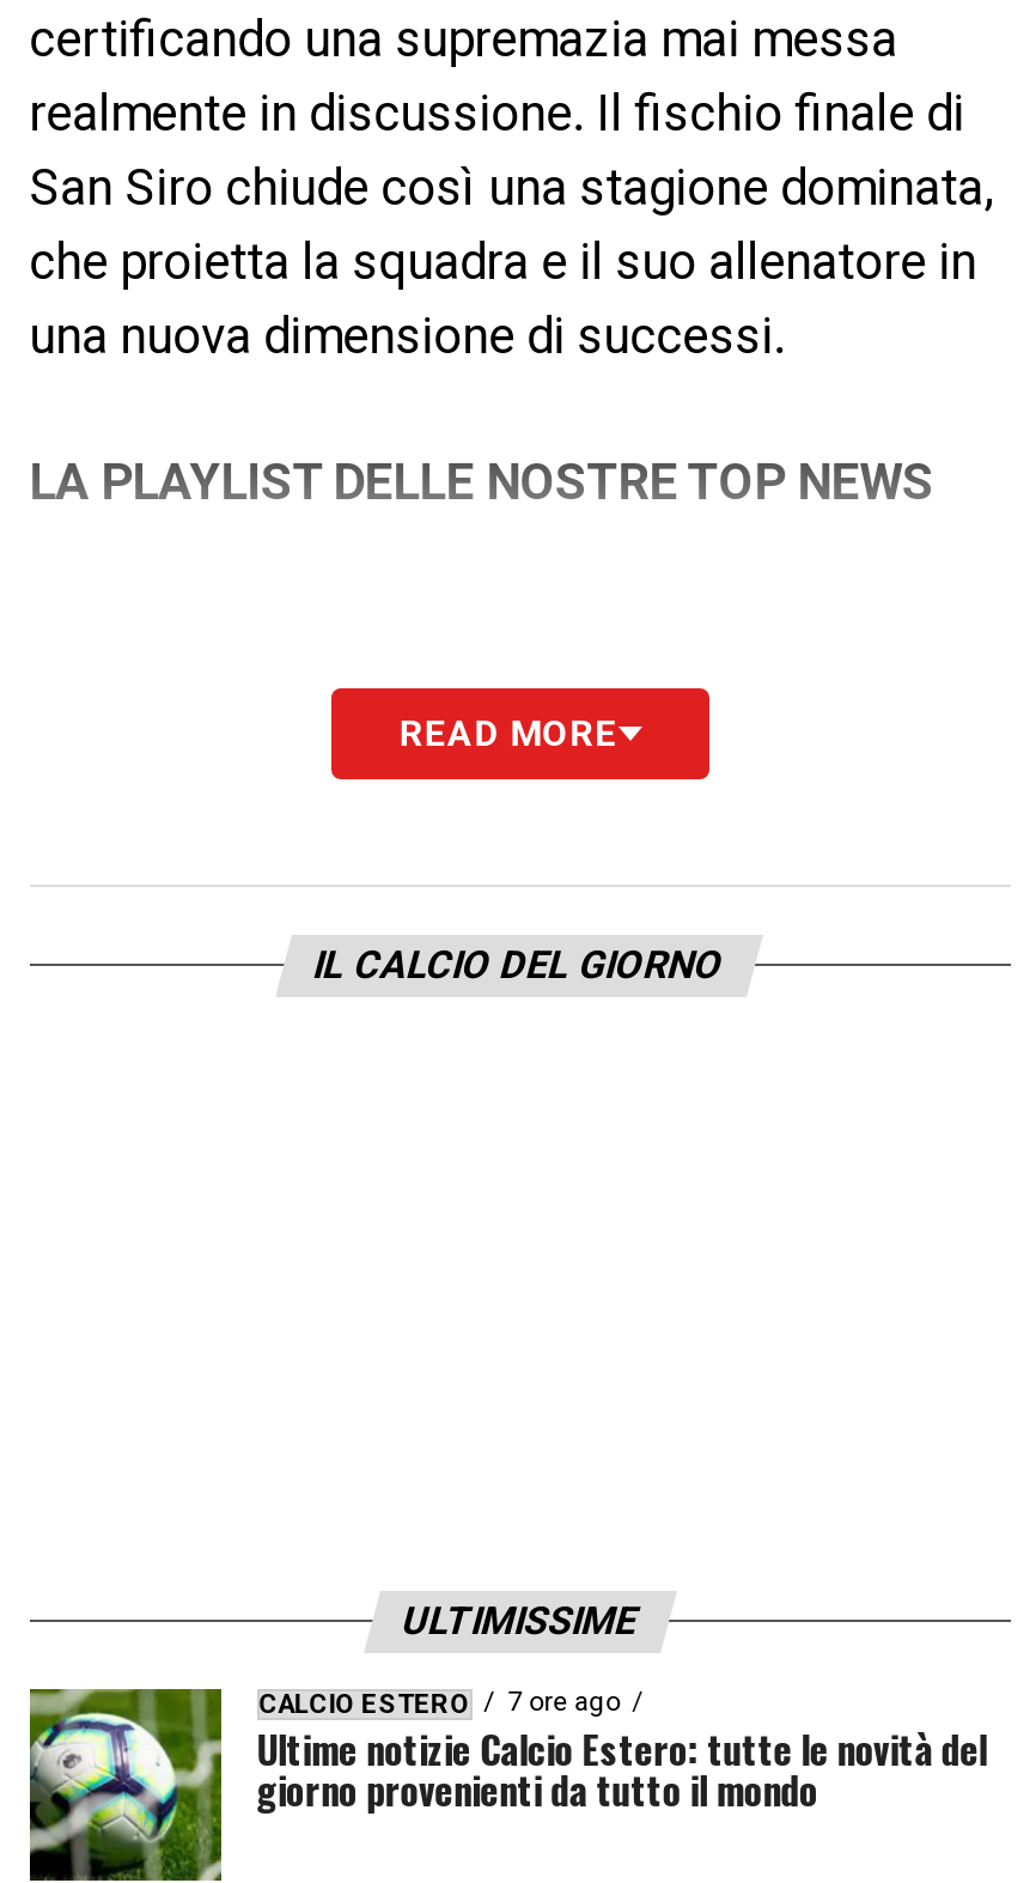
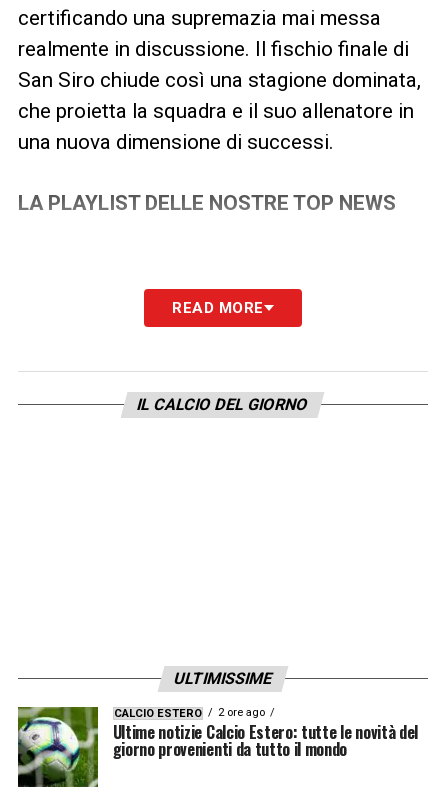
[259,1686,620,1720] CALCIO ESTERO 7 ore ago -> [114,706,265,720] CALCIO ESTERO 2 ore ago

